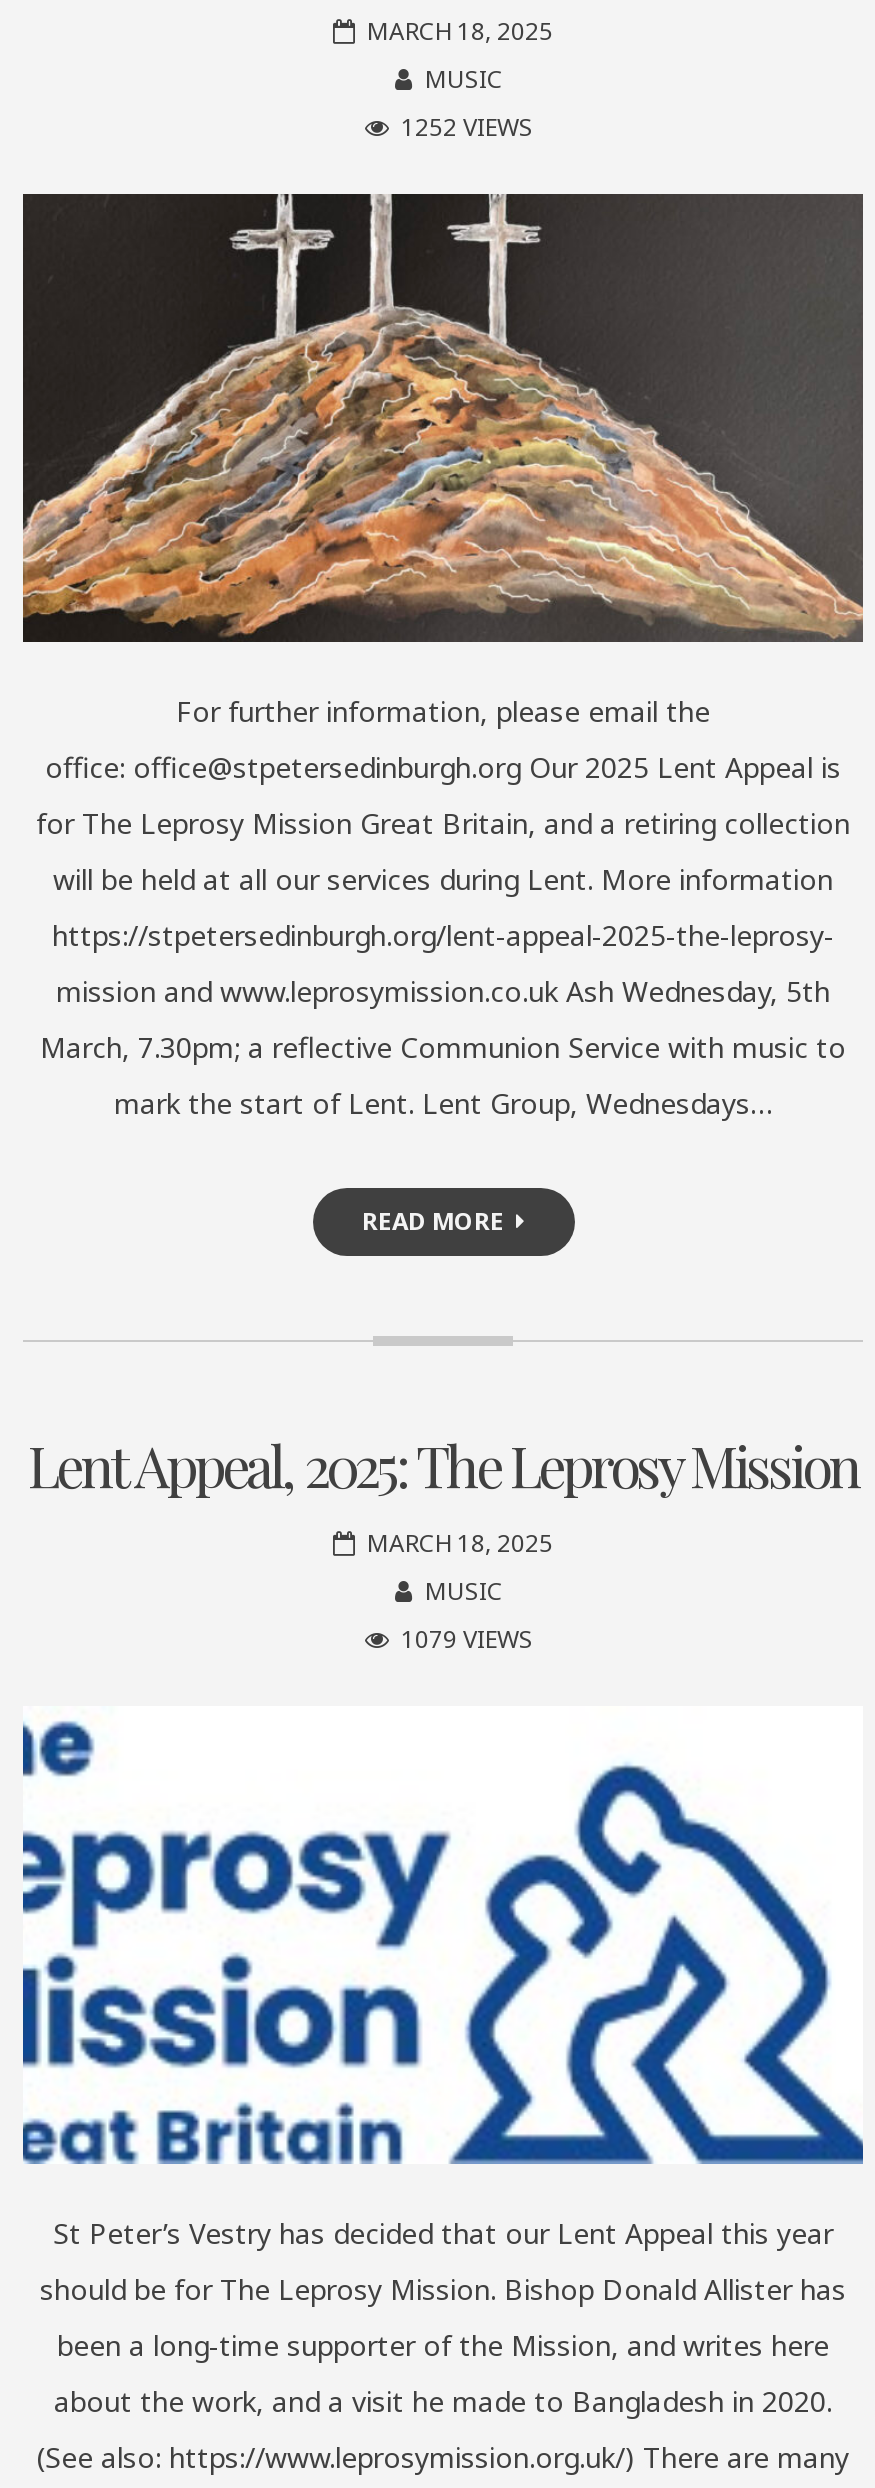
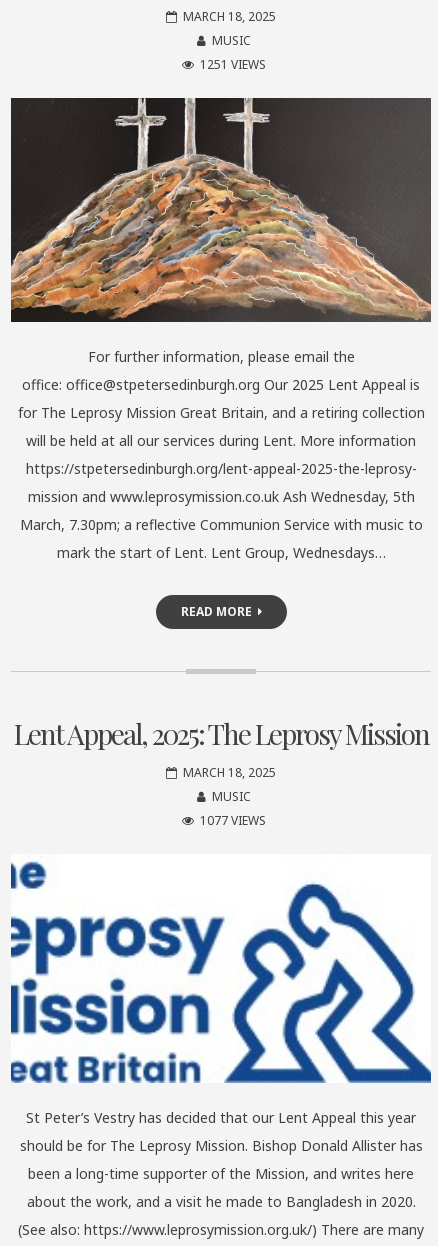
[401,111,533,145] 1252 VIEWS -> [200,56,266,73] 1251 VIEWS
[401,1622,533,1656] 1079 VIEWS -> [200,812,266,829] 1077 VIEWS

